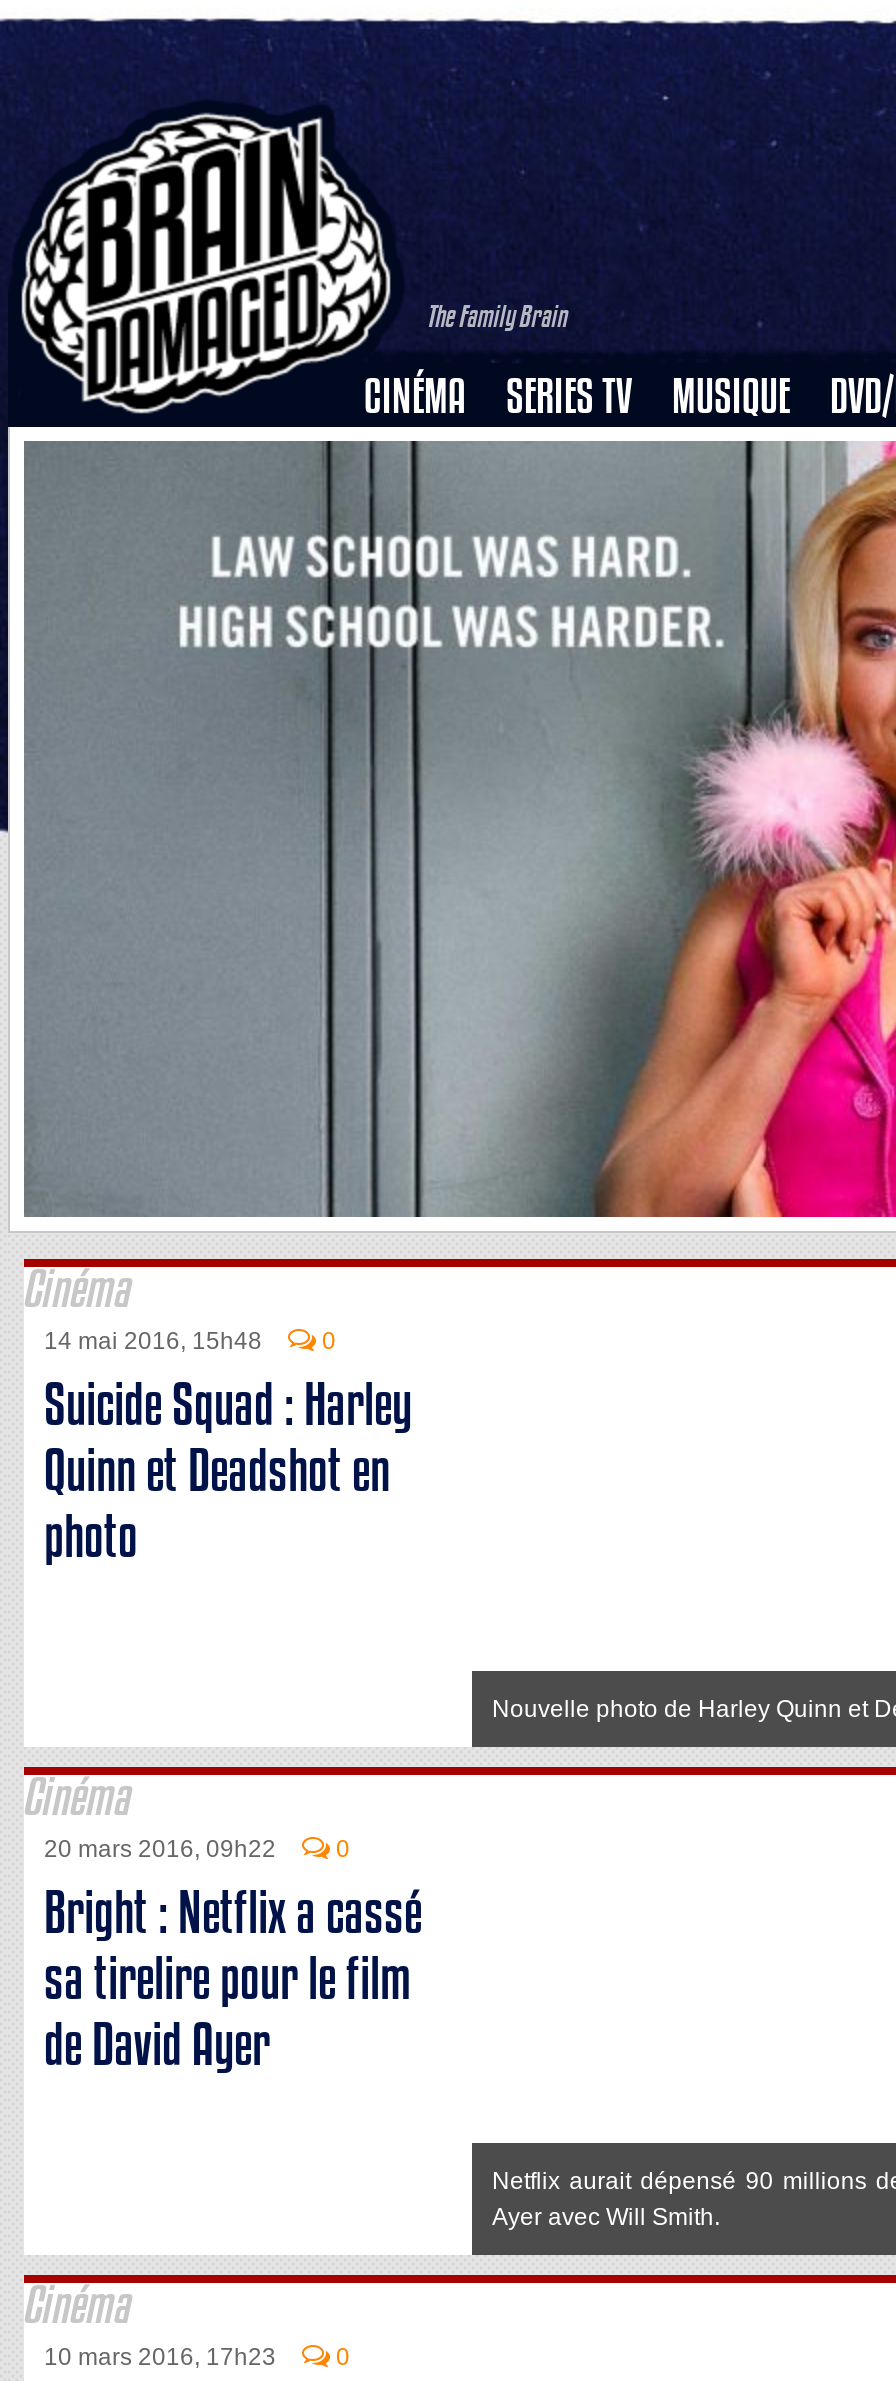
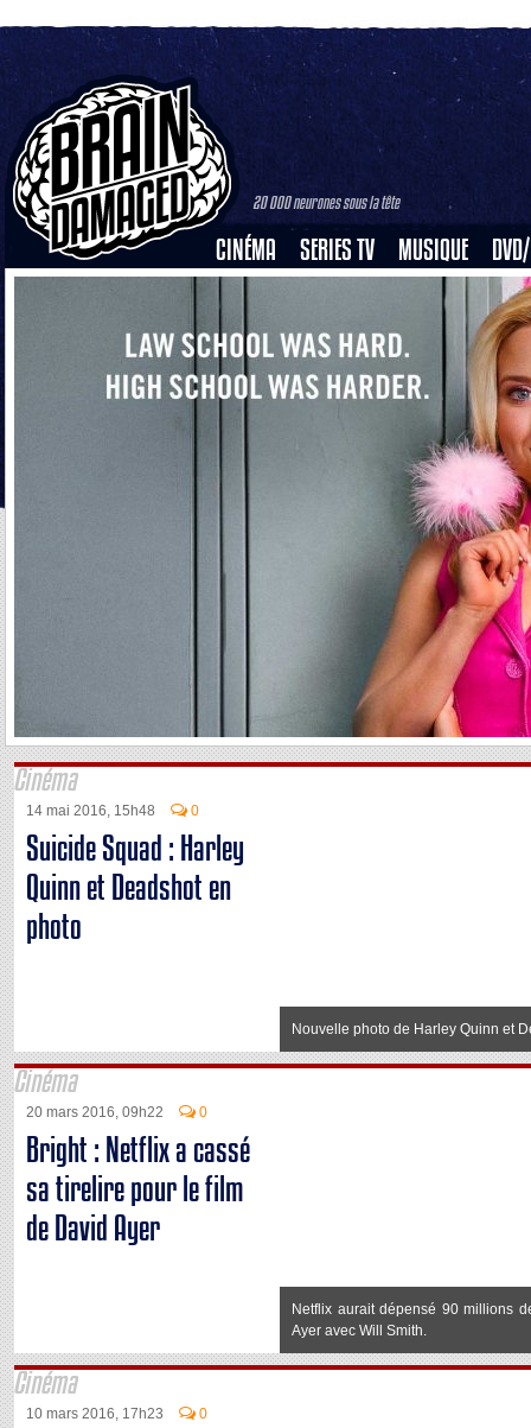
[426,299,566,333] The Family Brain -> [252,192,399,212] 20 000 neurones sous la tête

